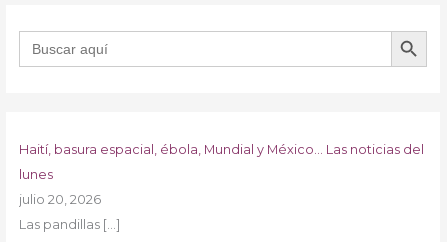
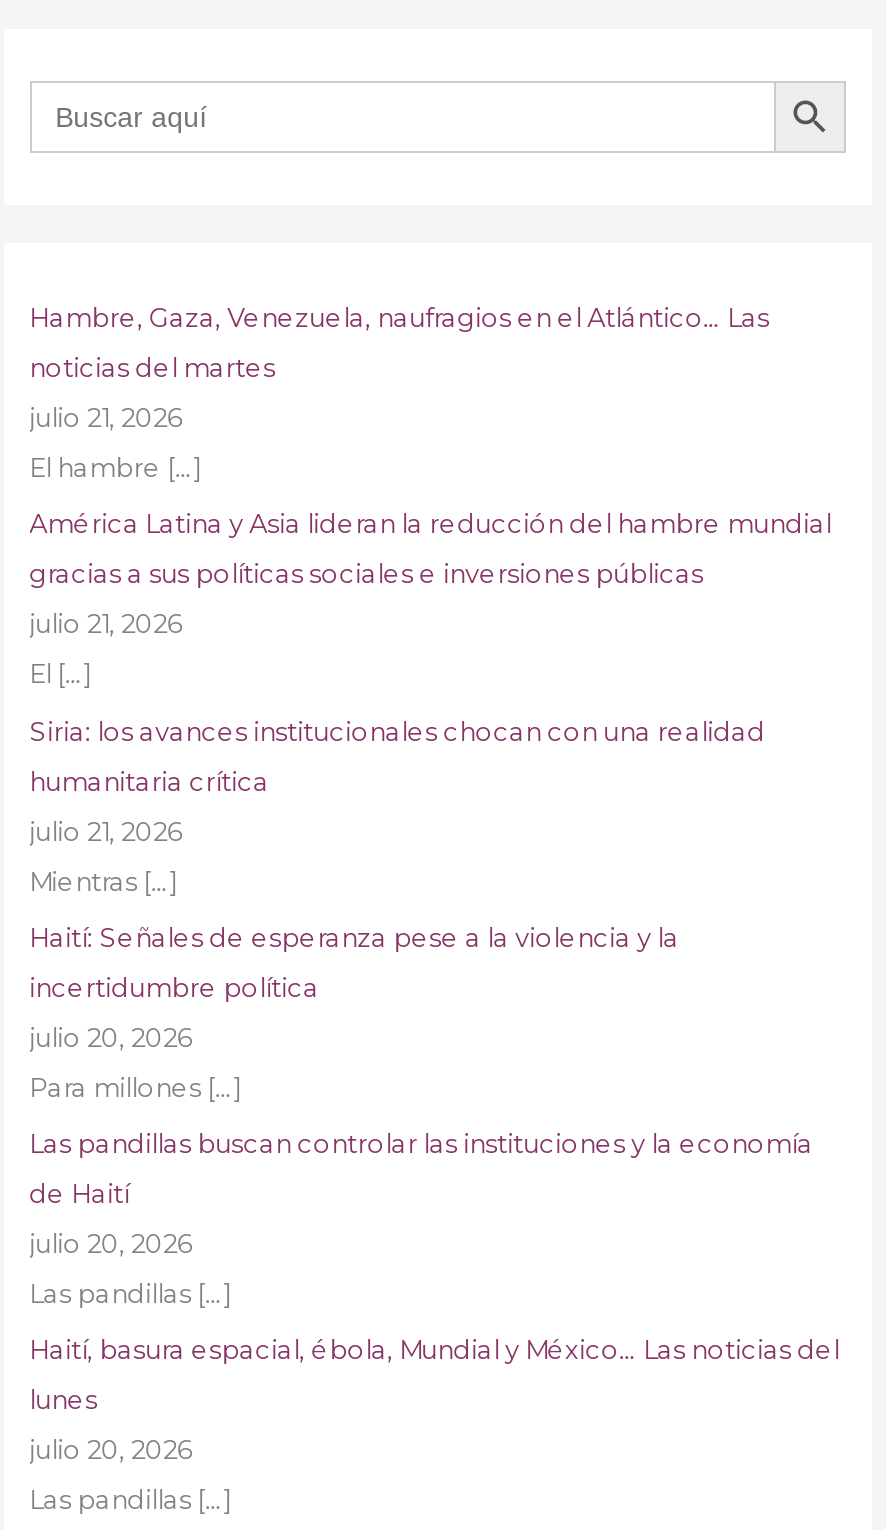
none -> [29,303,831,1309] Hambre, Gaza, Venezuela, naufragios en el Atlántico… Las | noticias del martes | julio 21, 2026 | El hambre […] | América Latina y Asia lideran la reducción del hambre mundial | gracias a sus políticas sociales e inversiones públicas | julio 21, 2026 | El […] | Siria: los avances institucionales chocan con una realidad | humanitaria crítica | julio 21, 2026 | Mientras […] | Haití: Señales de esperanza pese a la violencia y la | incertidumbre política | julio 20, 2026 | Para millones […] | Las pandillas buscan controlar las instituciones y la economía | de Haití | julio 20, 2026 | Las pandillas […]

